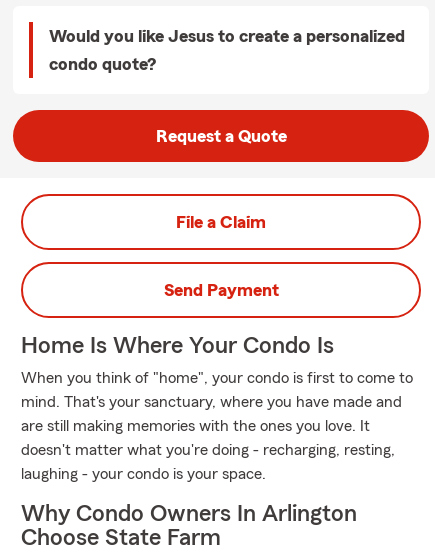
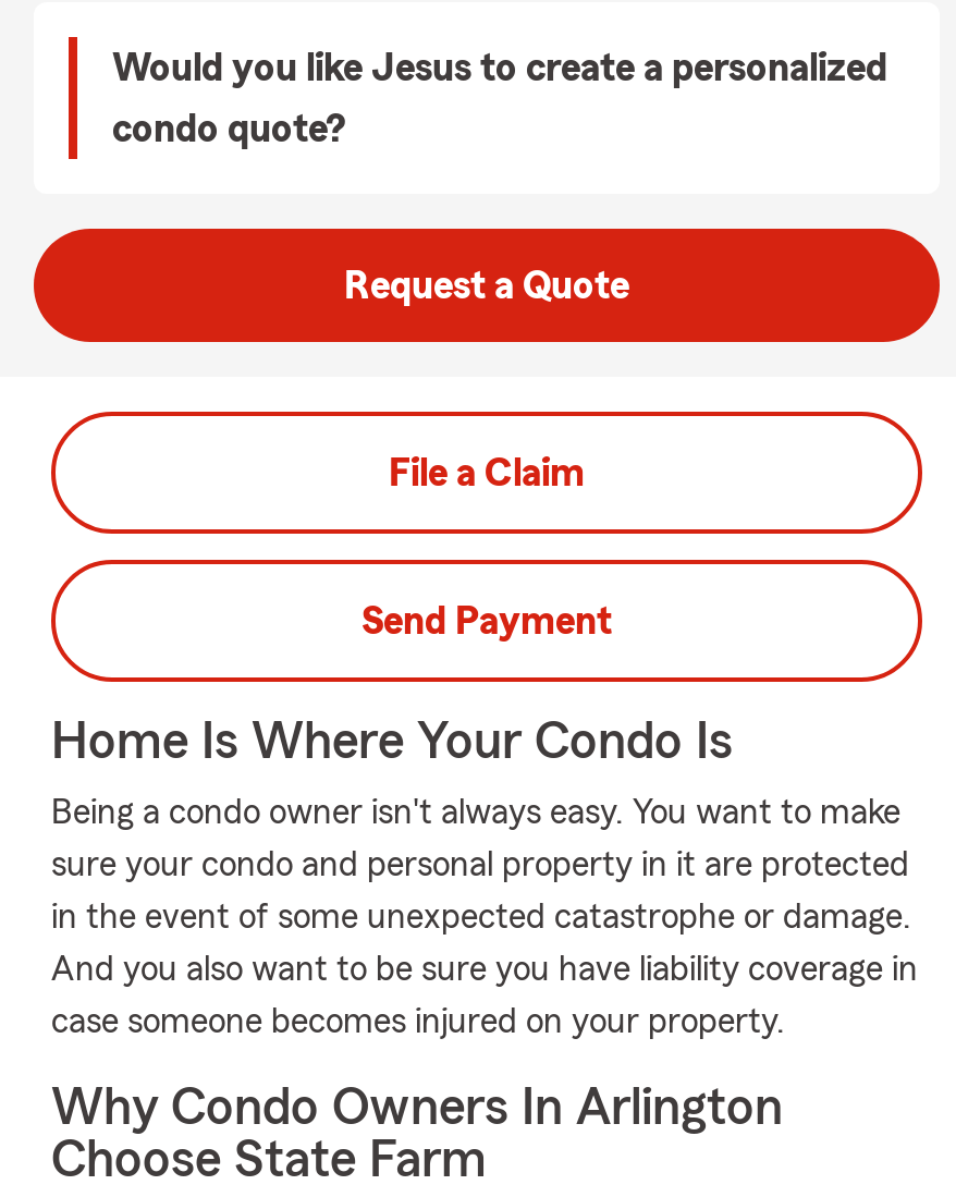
[21,370,413,386] When you think of "home", your condo is first to come to -> [51,795,900,830] Being a condo owner isn't always easy. You want to make
[21,394,402,410] mind. That's your sanctuary, where you have made and -> [51,847,909,882] sure your condo and personal property in it are protected
[21,418,370,434] are still making memories with the ones you love. It -> [51,900,911,935] in the event of some unexpected catastrophe or damage.
[21,442,395,458] doesn't matter what you're doing - recharging, resting, -> [51,952,918,987] And you also want to be sure you have liability coverage in
[21,466,266,482] laughing - your condo is your space. -> [51,1004,785,1039] case someone becomes injured on your property.

